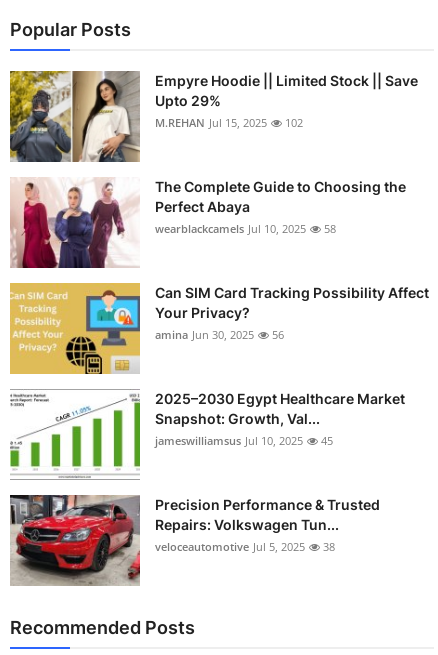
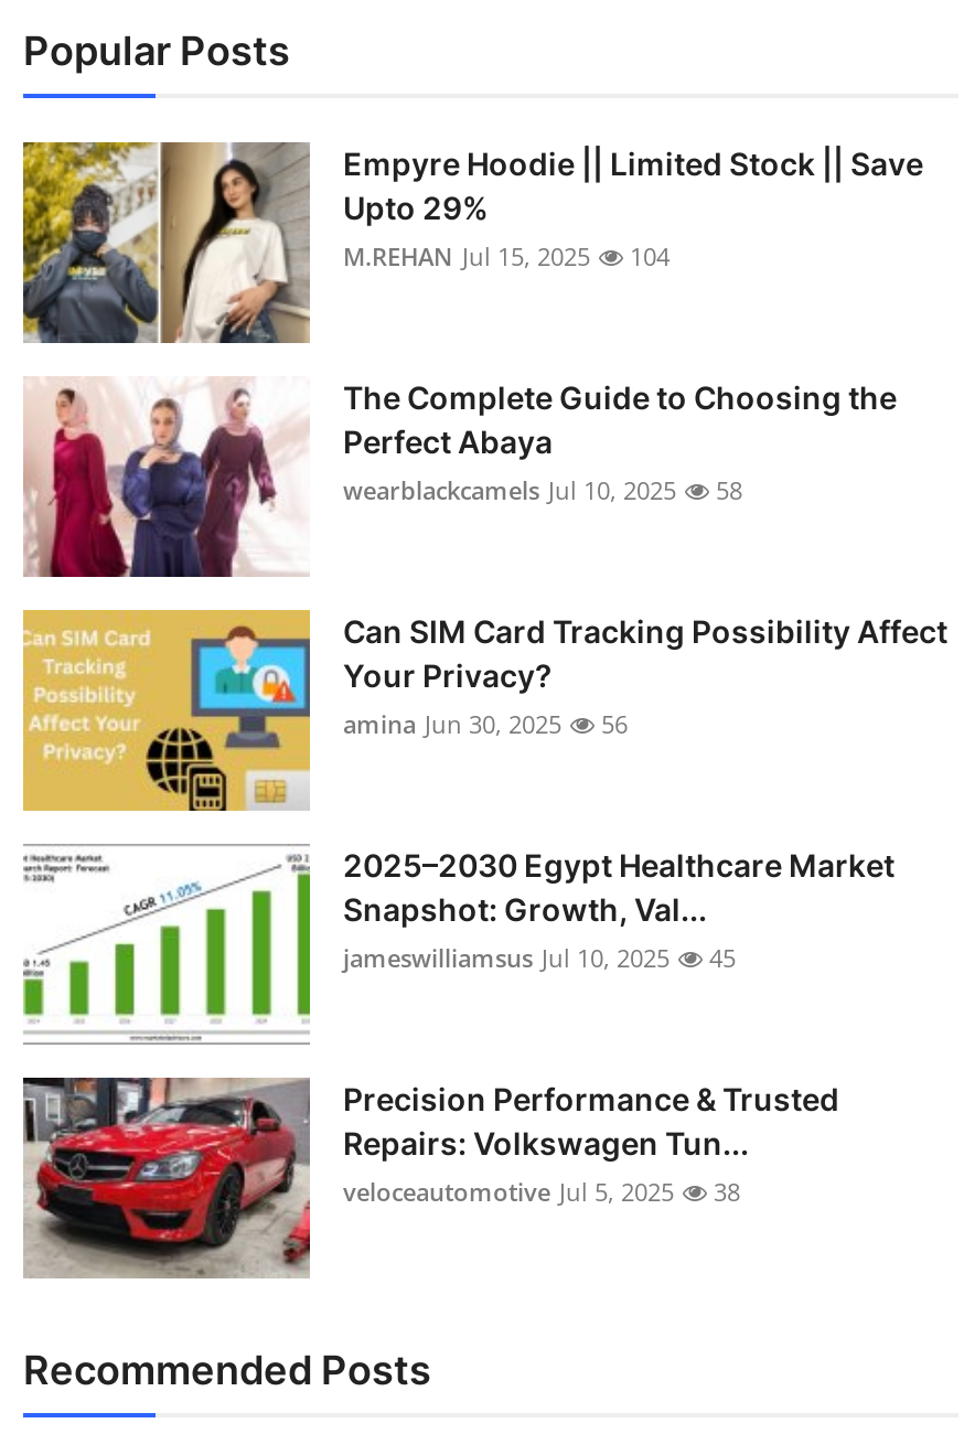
[155,115,303,130] M.REHAN Jul 15, 2025 102 -> [343,239,670,272] M.REHAN Jul 15, 2025 104

